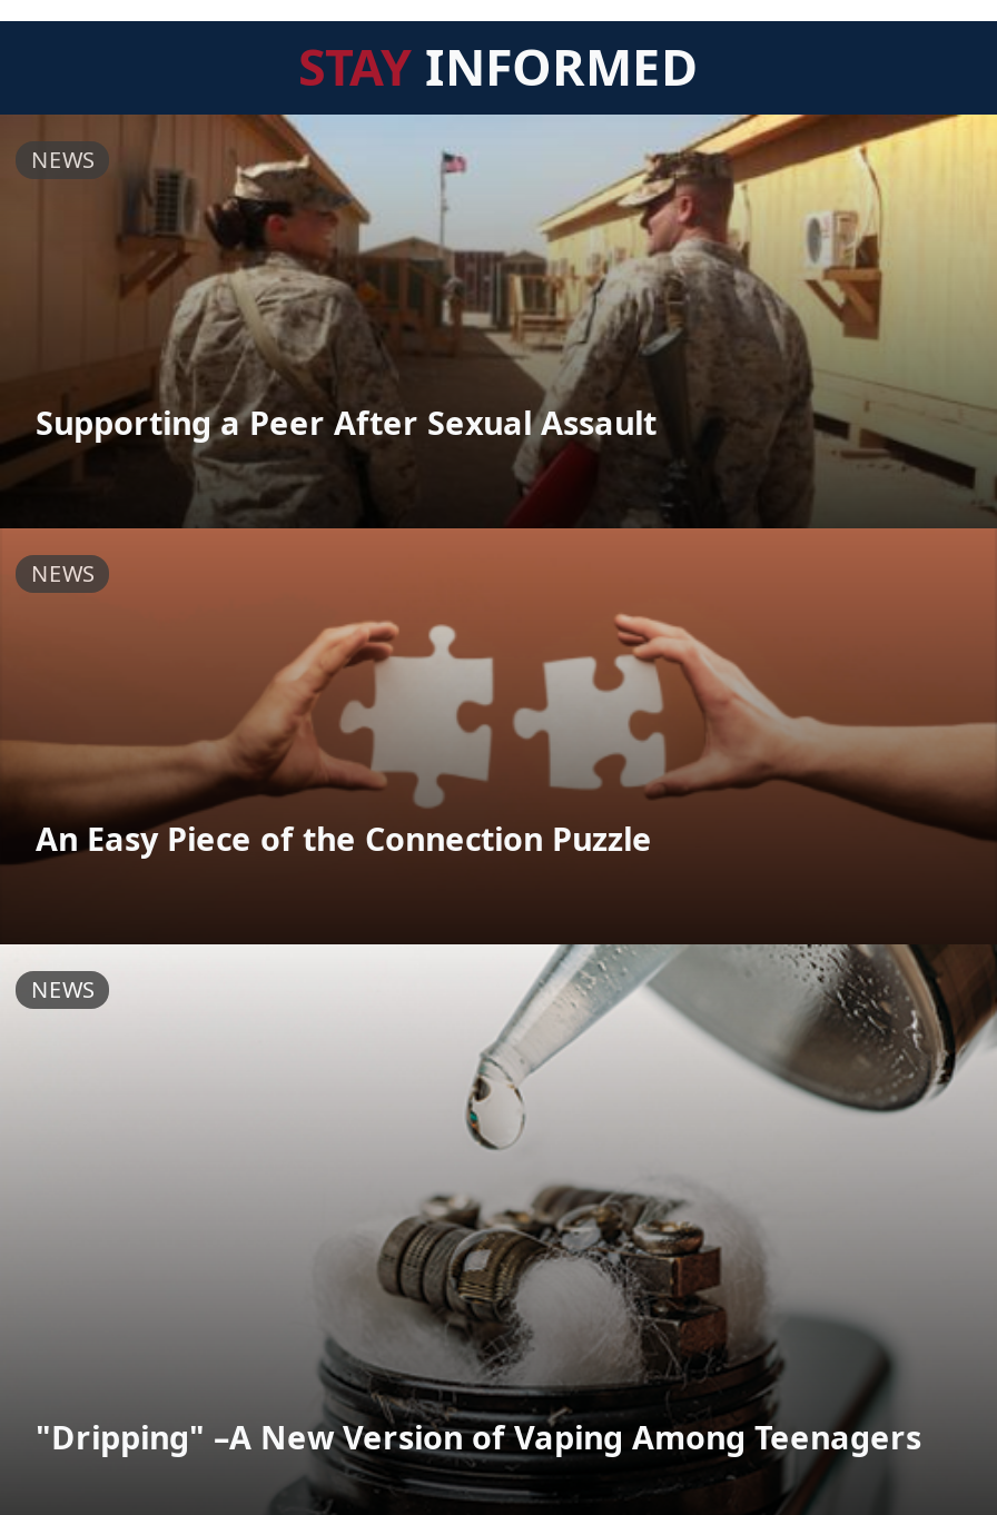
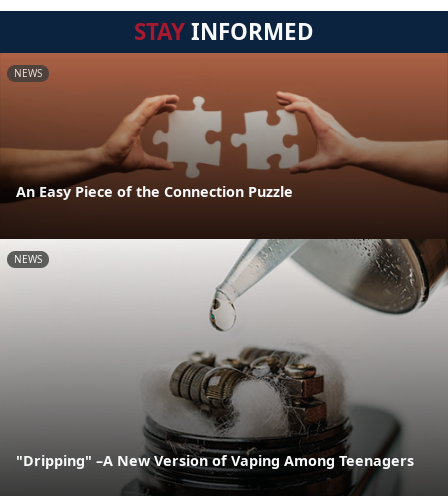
[7,112,990,524] [image] | NEWS -> none
[36,402,657,445] Supporting a Peer After Sexual Assault -> none

